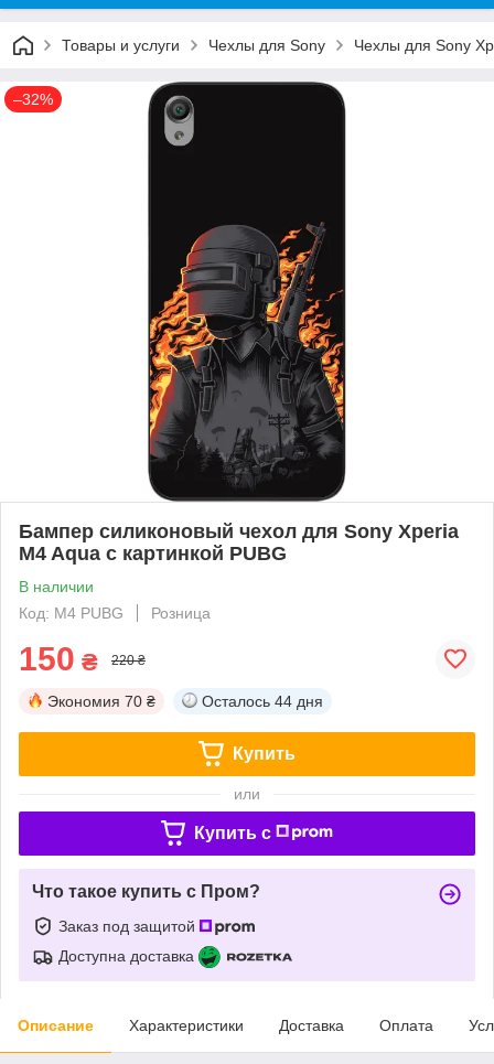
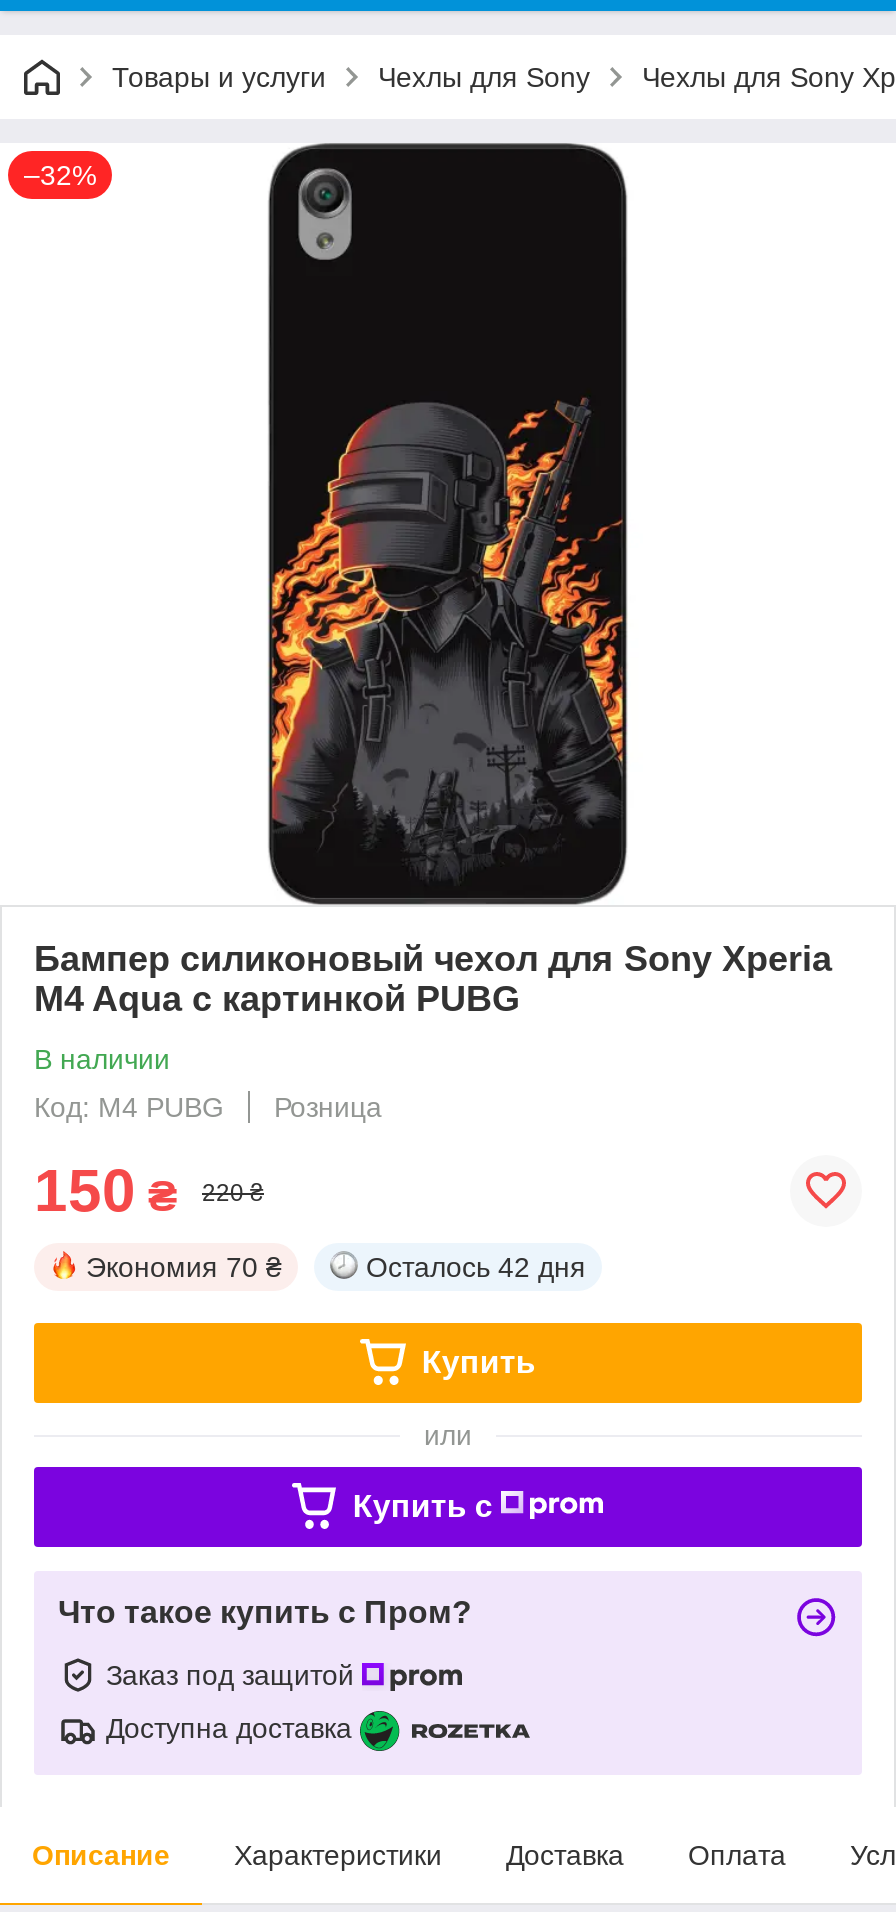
[202,692,323,710] Осталось 44 дня -> [366,1251,586,1283] Осталось 42 дня

